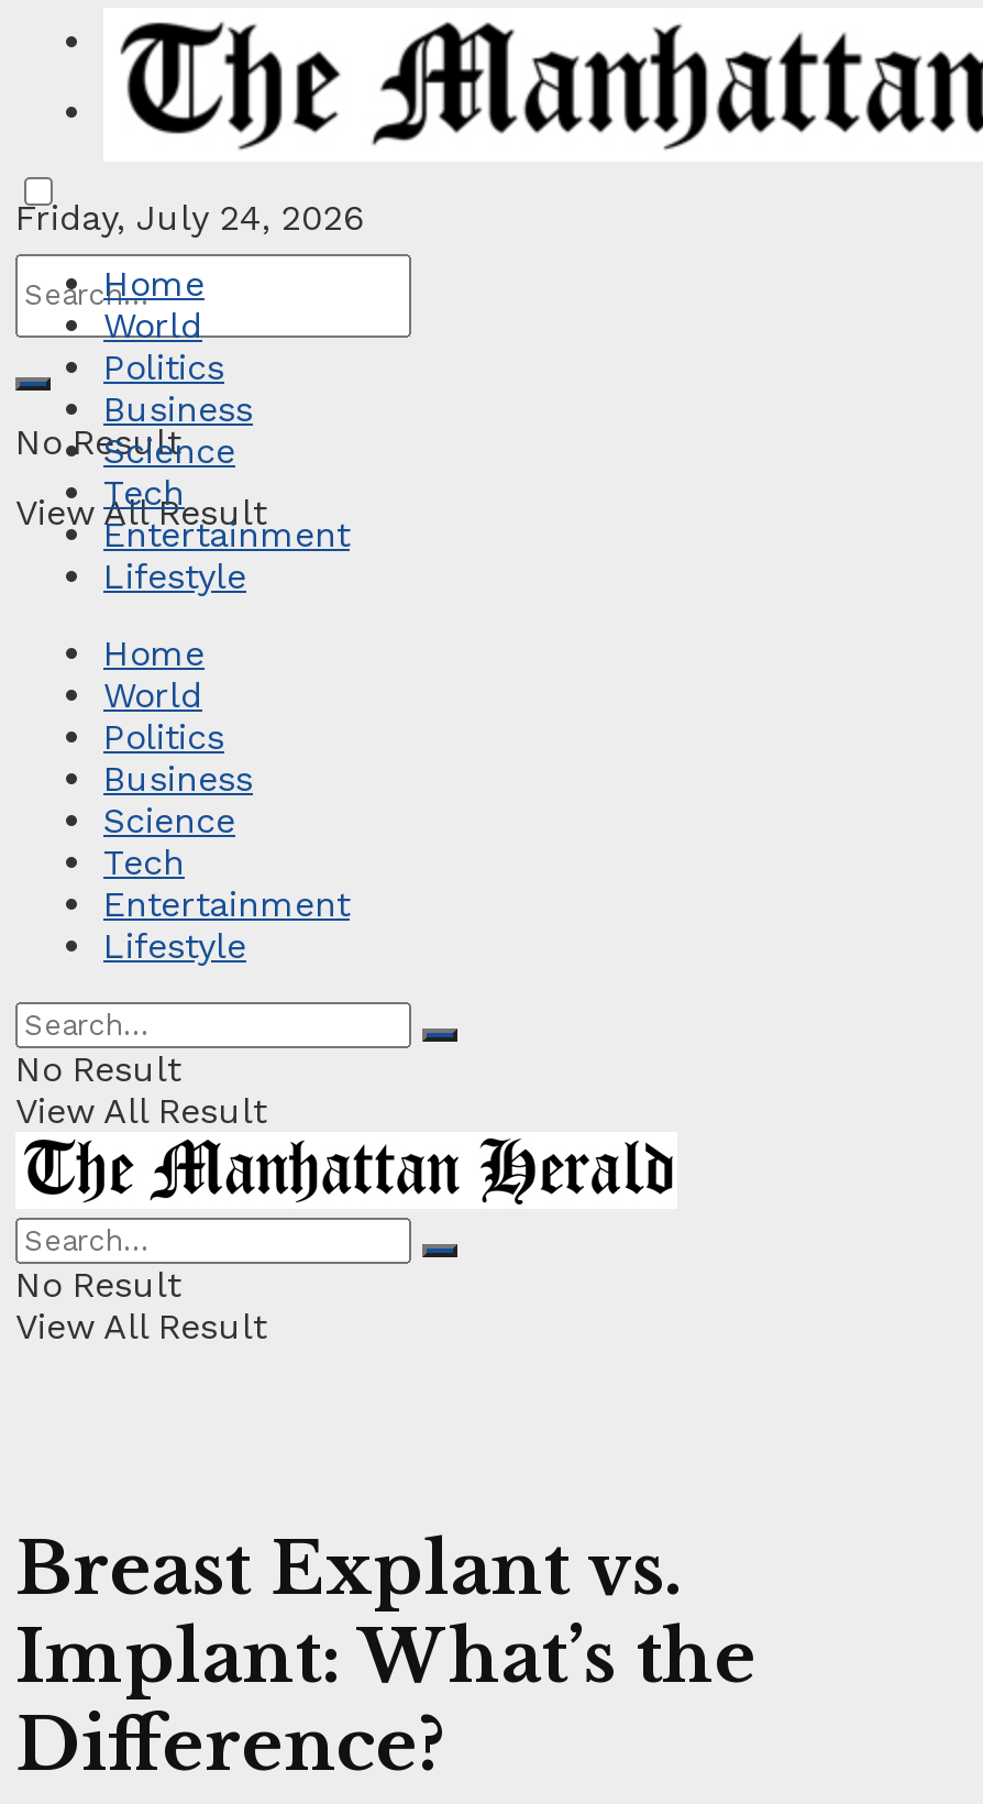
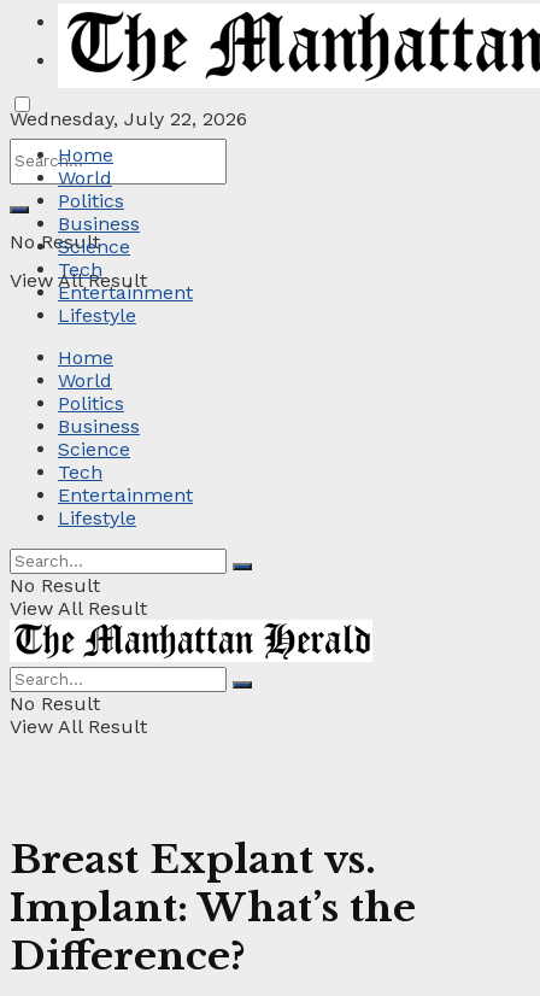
[15,197,363,239] Friday, July 24, 2026 -> [10,107,247,130] Wednesday, July 22, 2026

